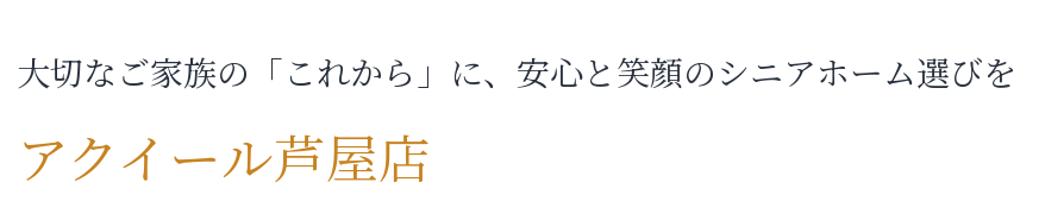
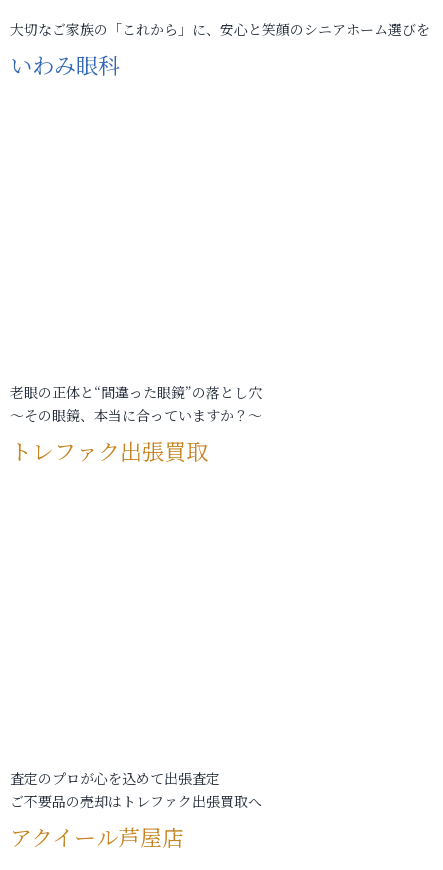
none -> [10,49,120,80] いわみ眼科
none -> [10,382,262,466] 老眼の正体と“間違った眼鏡”の落とし穴 | ～その眼鏡、本当に合っていますか？～ | トレファク出張買取
none -> [10,768,262,811] 査定のプロが心を込めて出張査定 | ご不要品の売却はトレファク出張買取へ

